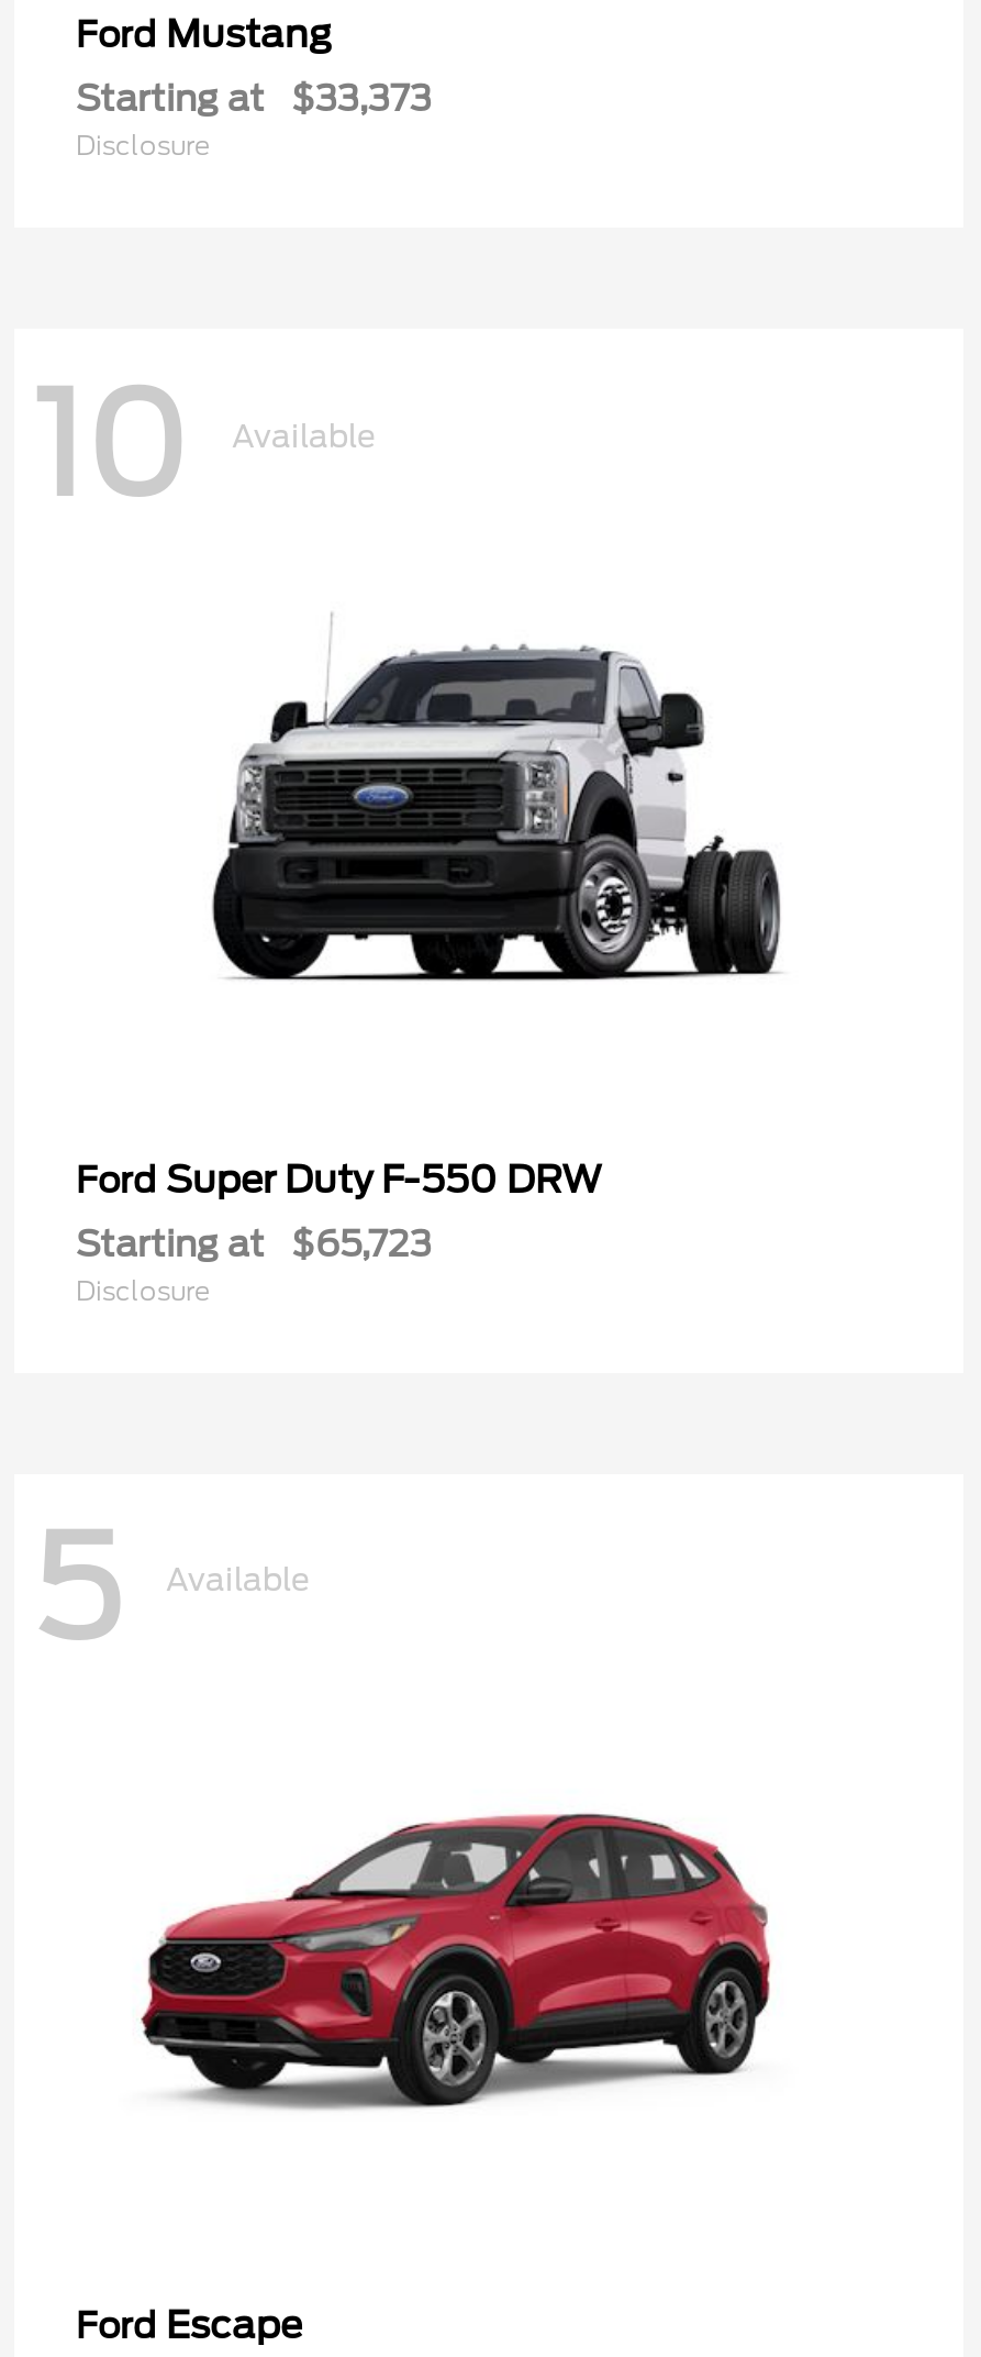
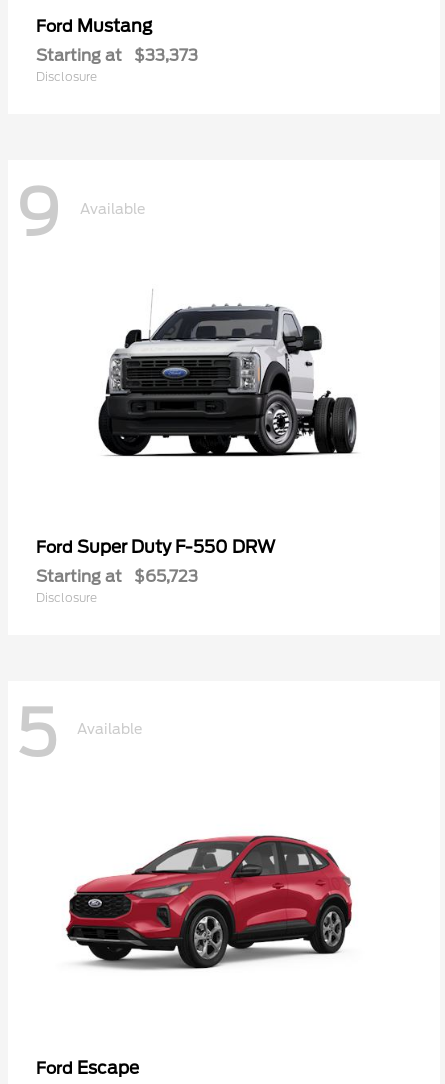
[32,361,375,528] 10 Available -> [16,174,145,250] 9 Available

